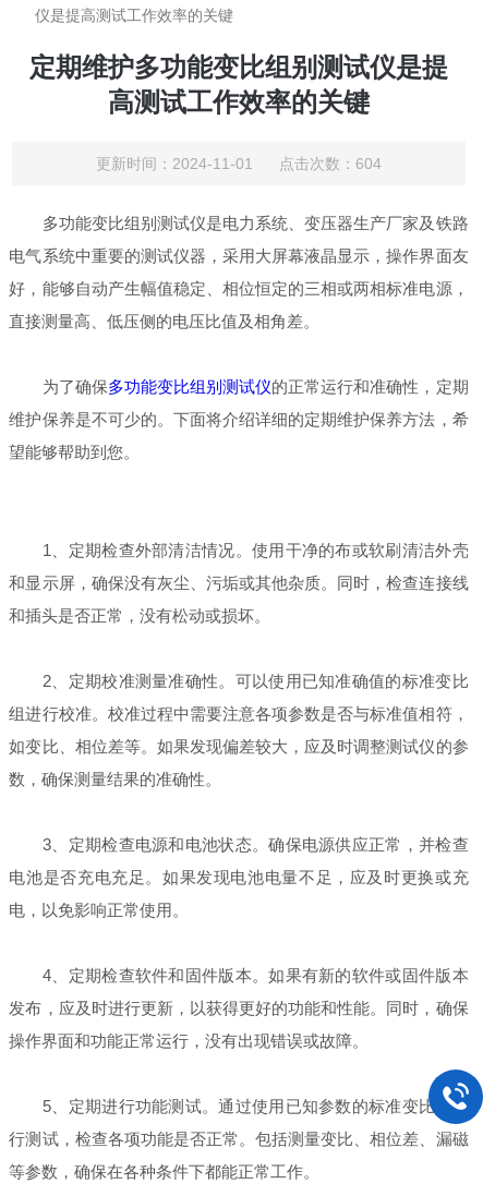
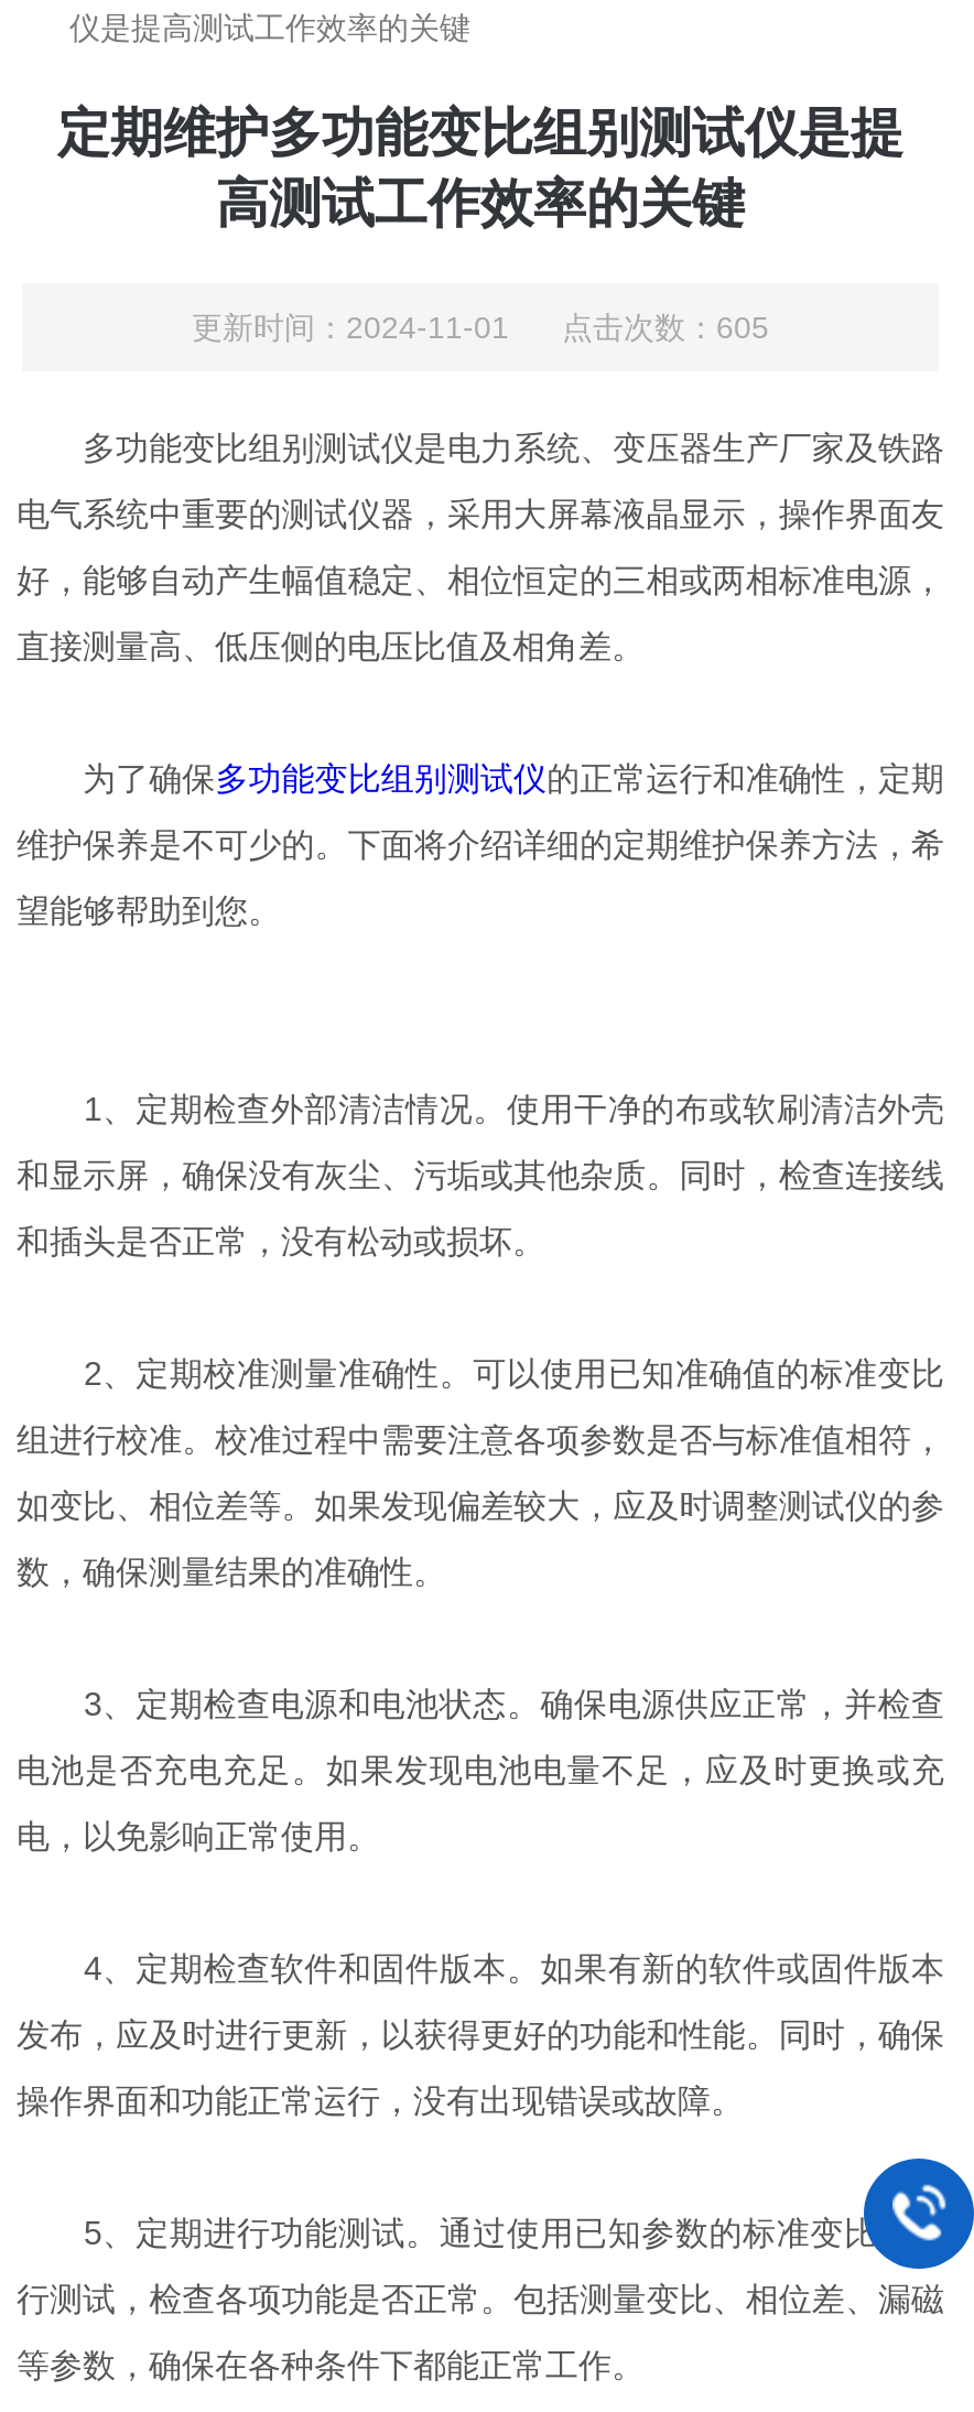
[96,155,382,172] 更新时间：2024-11-01 点击次数：604 -> [192,310,769,345] 更新时间：2024-11-01 点击次数：605

